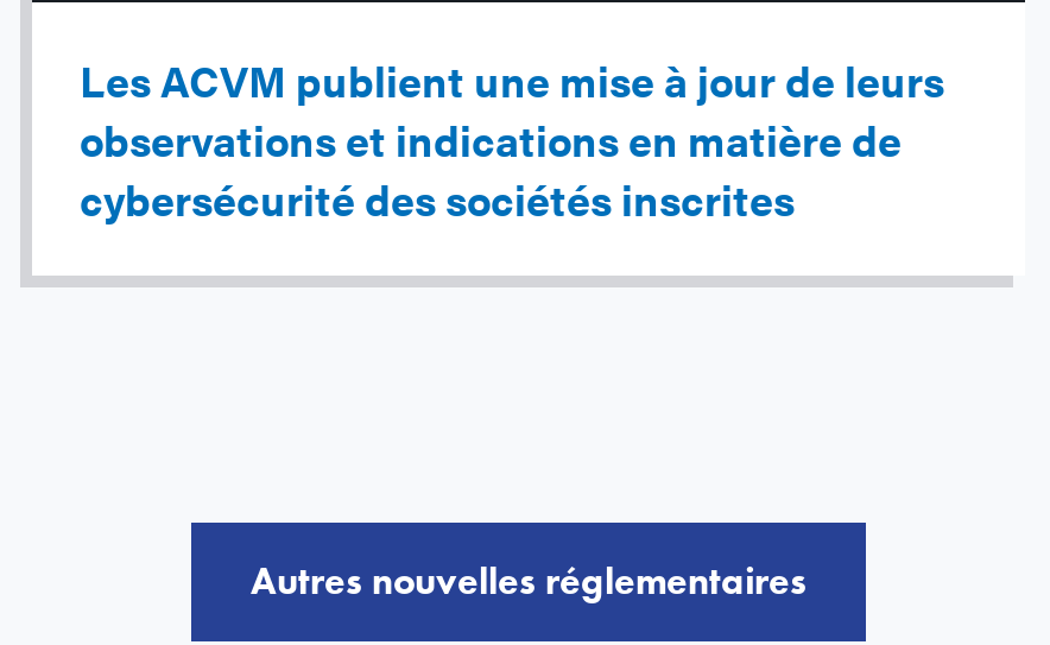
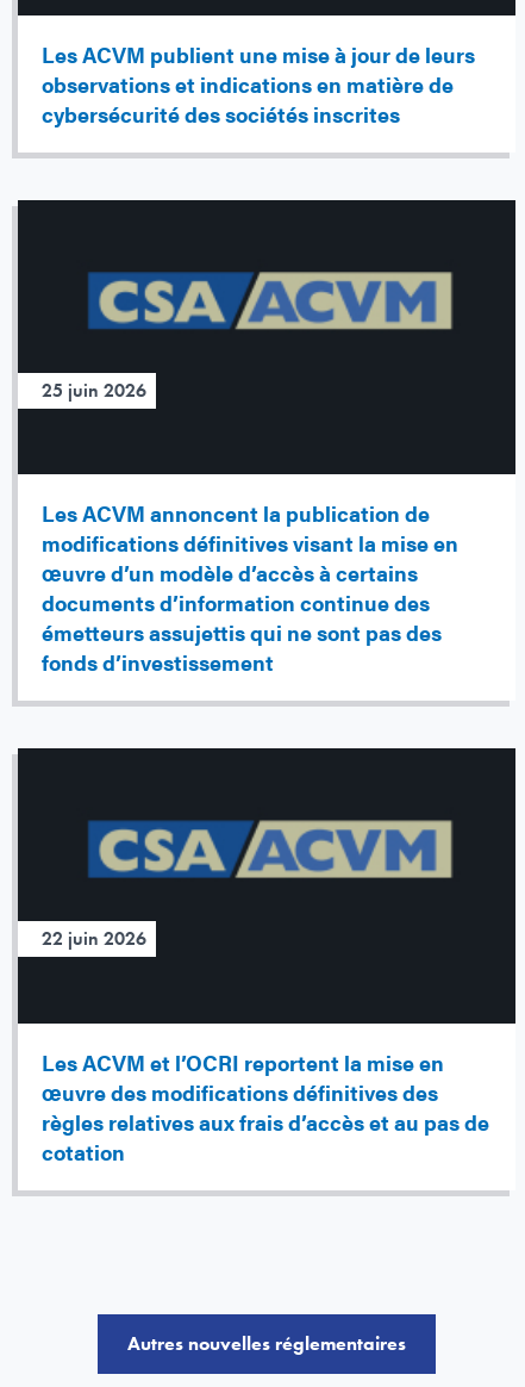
none -> [42,270,454,402] [image] | 25 juin 2026
none -> [42,498,458,677] Les ACVM annoncent la publication de | modifications définitives visant la mise en | œuvre d’un modèle d’accès à certains | documents d’information continue des | émetteurs assujettis qui ne sont pas des | fonds d’investissement
none -> [42,820,454,951] [image] | 22 juin 2026
none -> [42,1047,489,1166] Les ACVM et l’OCRI reportent la mise en | œuvre des modifications définitives des | règles relatives aux frais d’accès et au pas de | cotation

